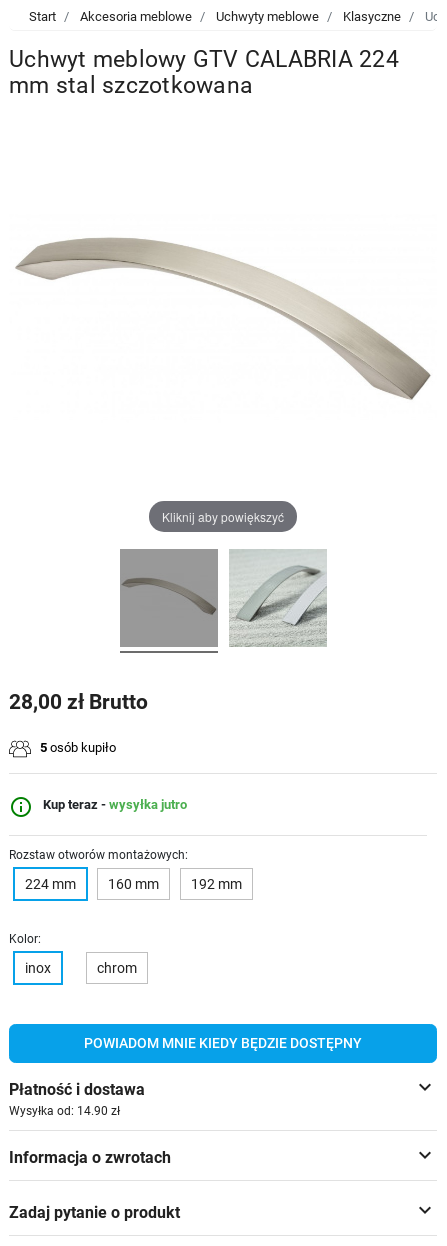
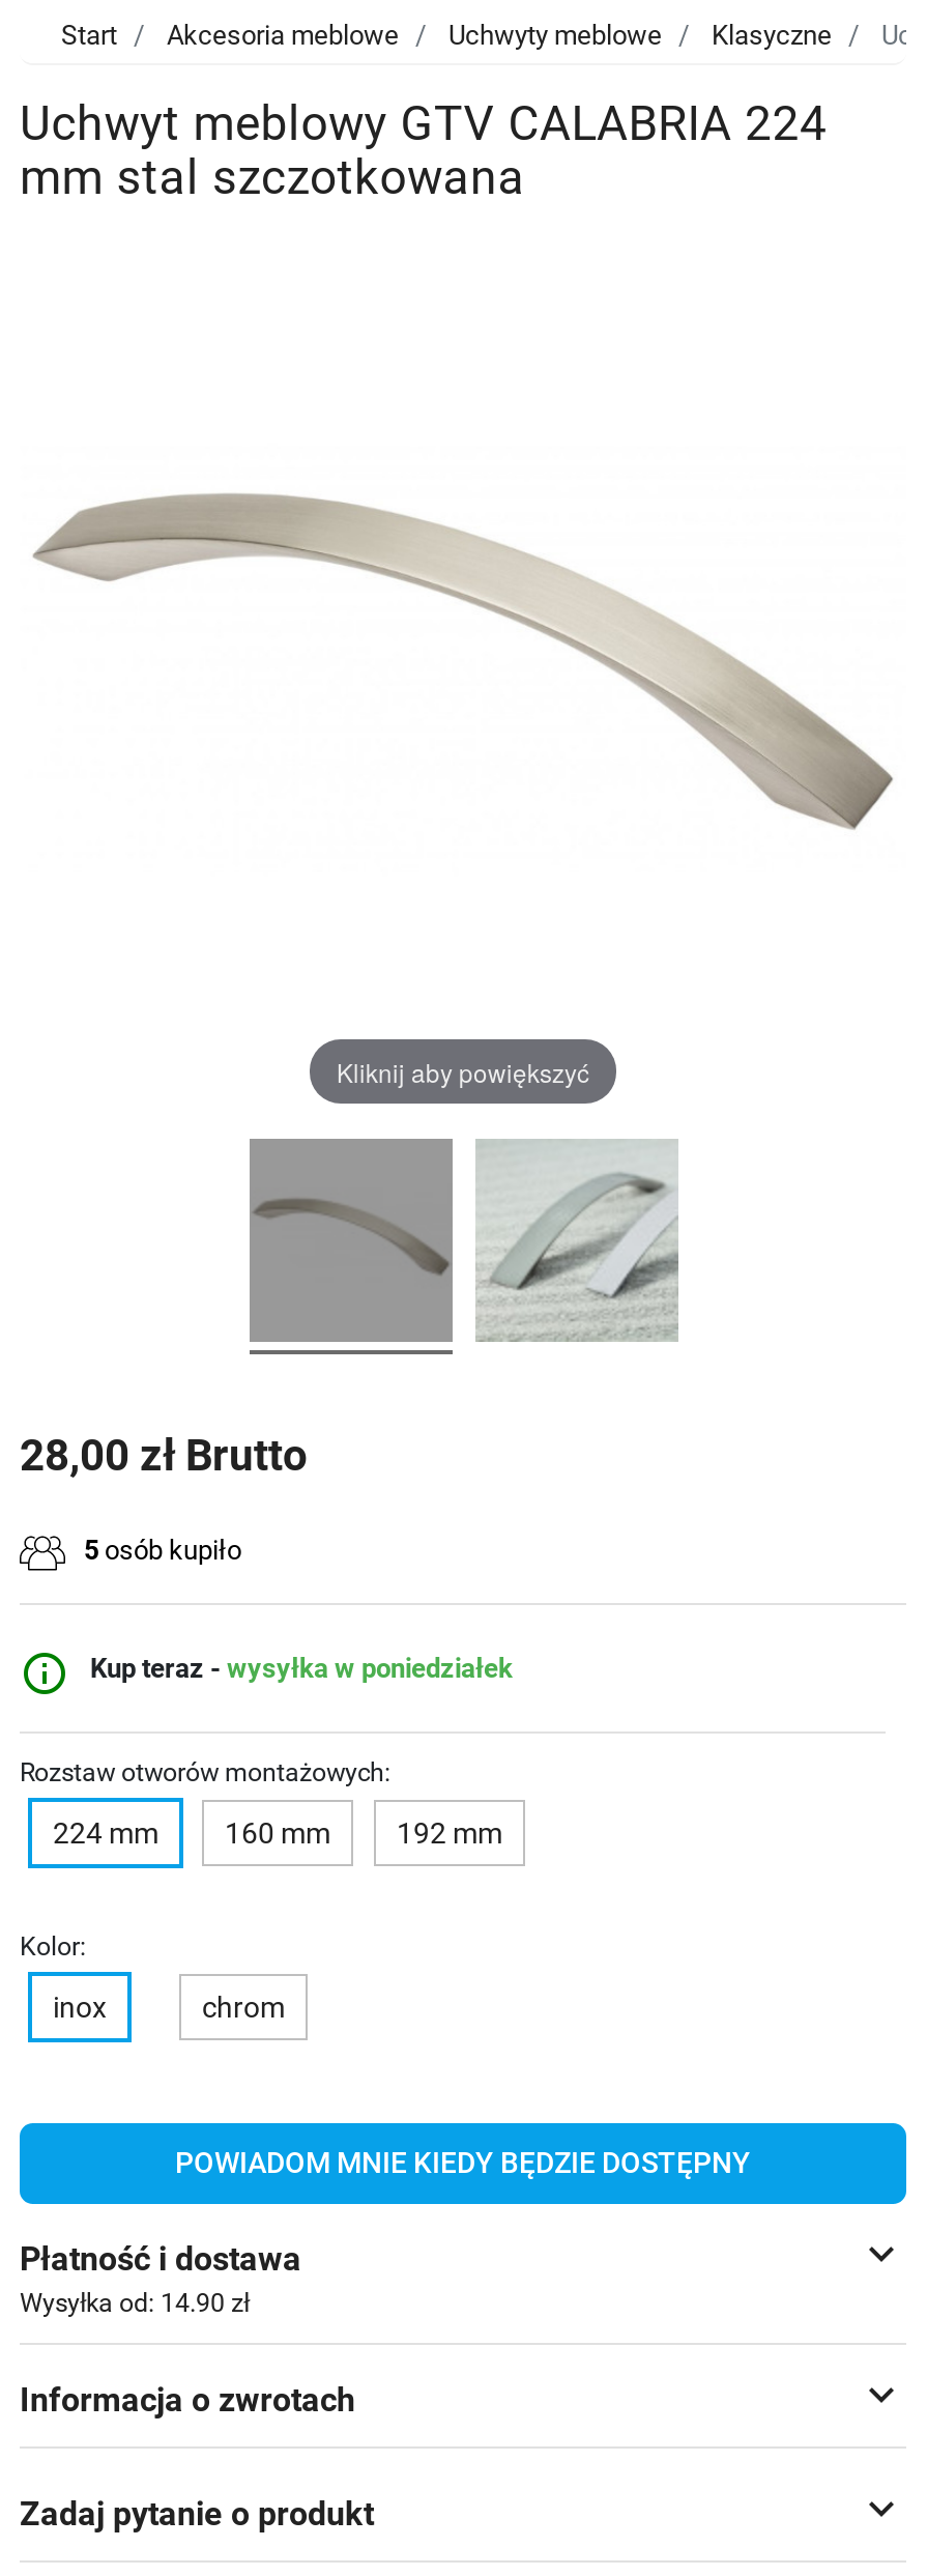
[43,797,187,812] Kup teraz - wysyłka jutro -> [90,1653,513,1684] Kup teraz - wysyłka w poniedziałek

